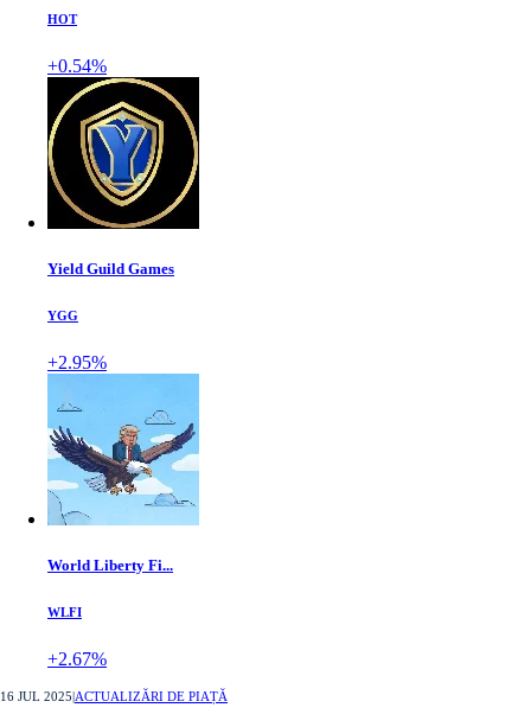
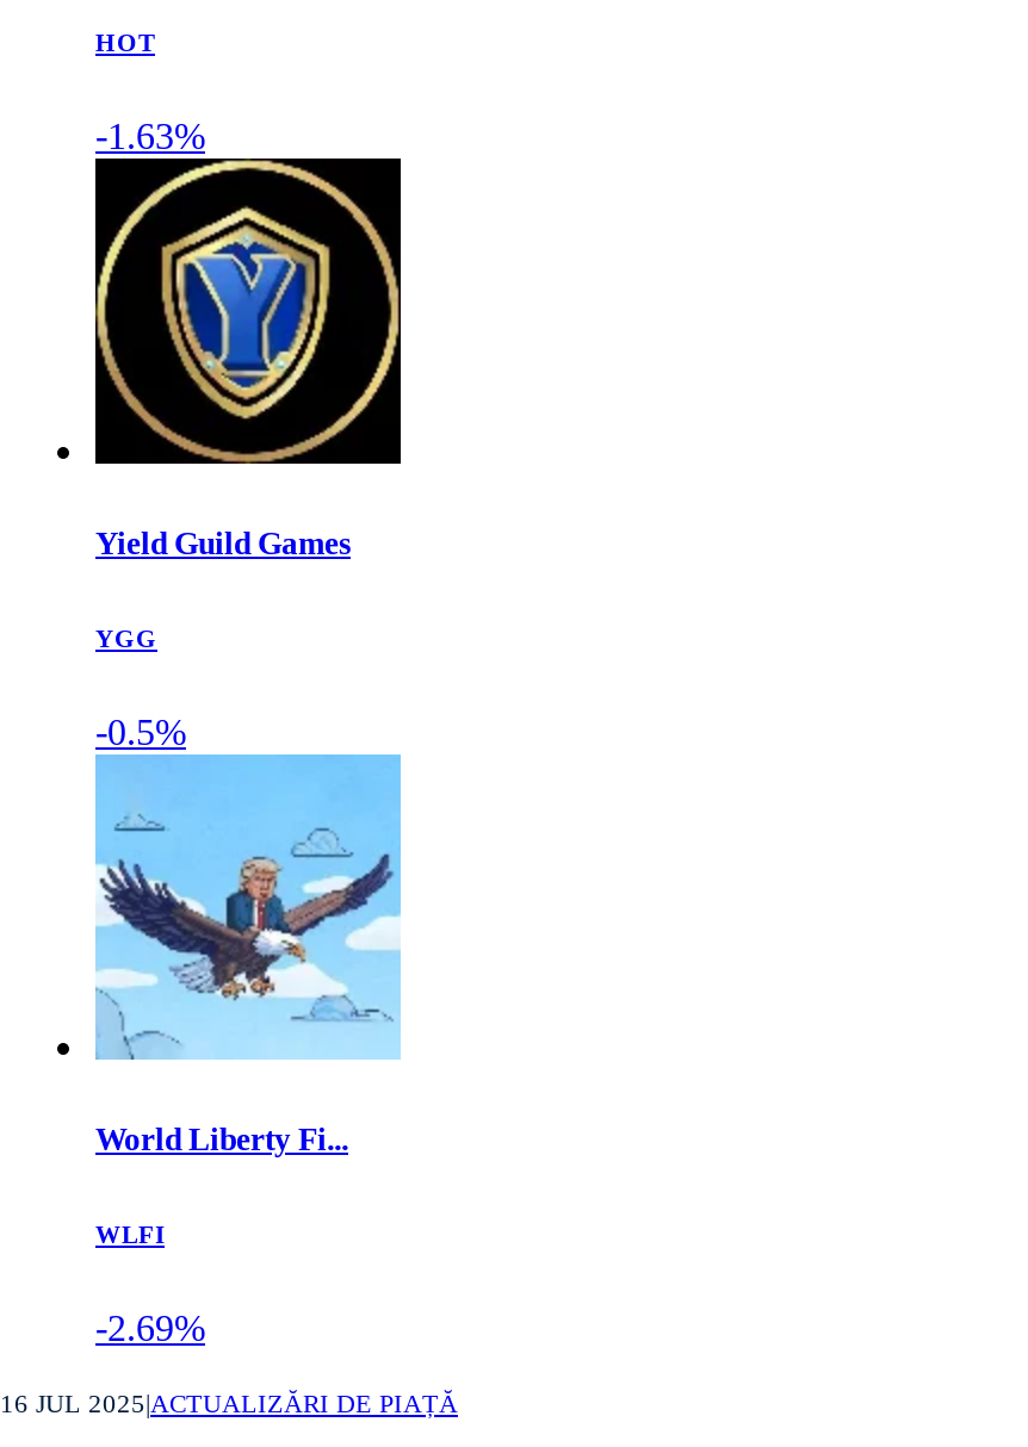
[47,56,107,76] +0.54% -> [95,116,205,156] -1.63%
[47,352,107,373] +2.95% -> [95,712,186,753] -0.5%
[47,649,107,669] +2.67% -> [95,1308,205,1349] -2.69%

